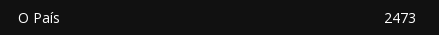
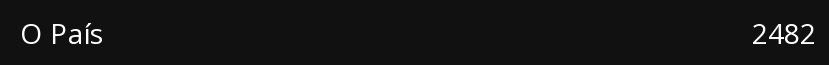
[384,8,416,27] 2473 -> [752,15,816,53] 2482

